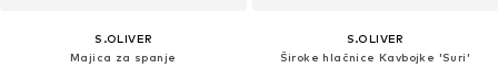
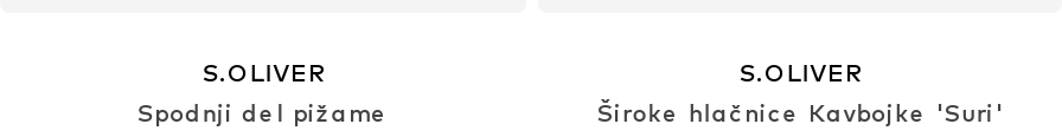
[70,50,176,64] Majica za spanje -> [137,99,388,128] Spodnji del pižame

